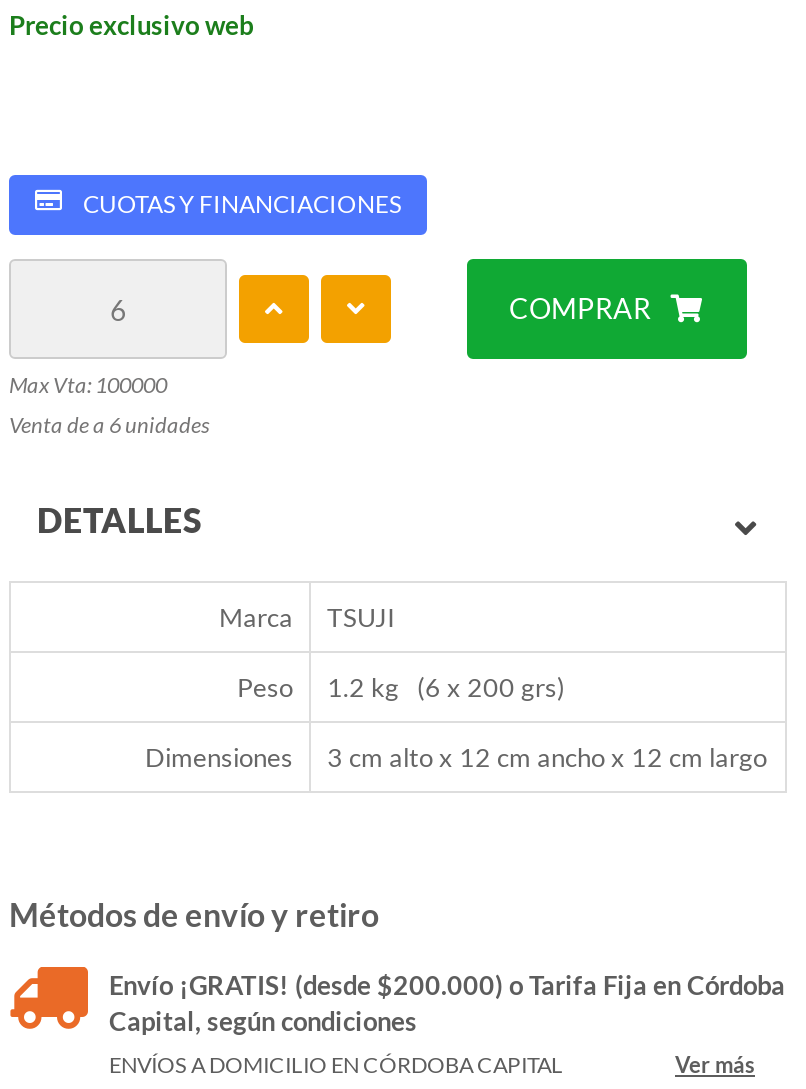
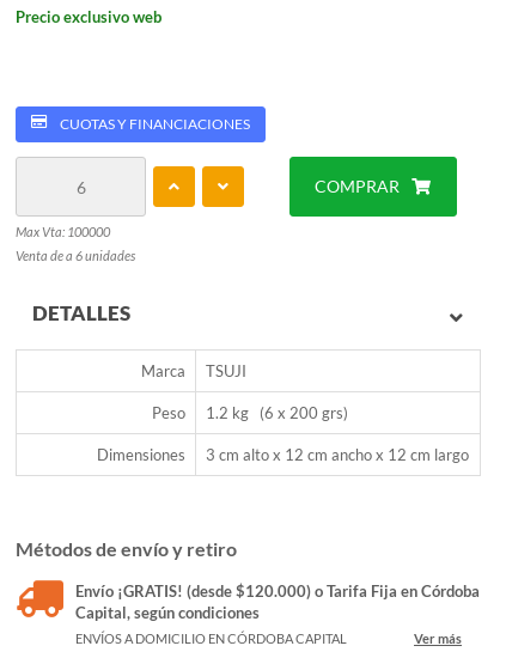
[109,969,785,1001] Envío ¡GRATIS! (desde $200.000) o Tarifa Fija en Córdoba -> [75,582,480,601] Envío ¡GRATIS! (desde $120.000) o Tarifa Fija en Córdoba

